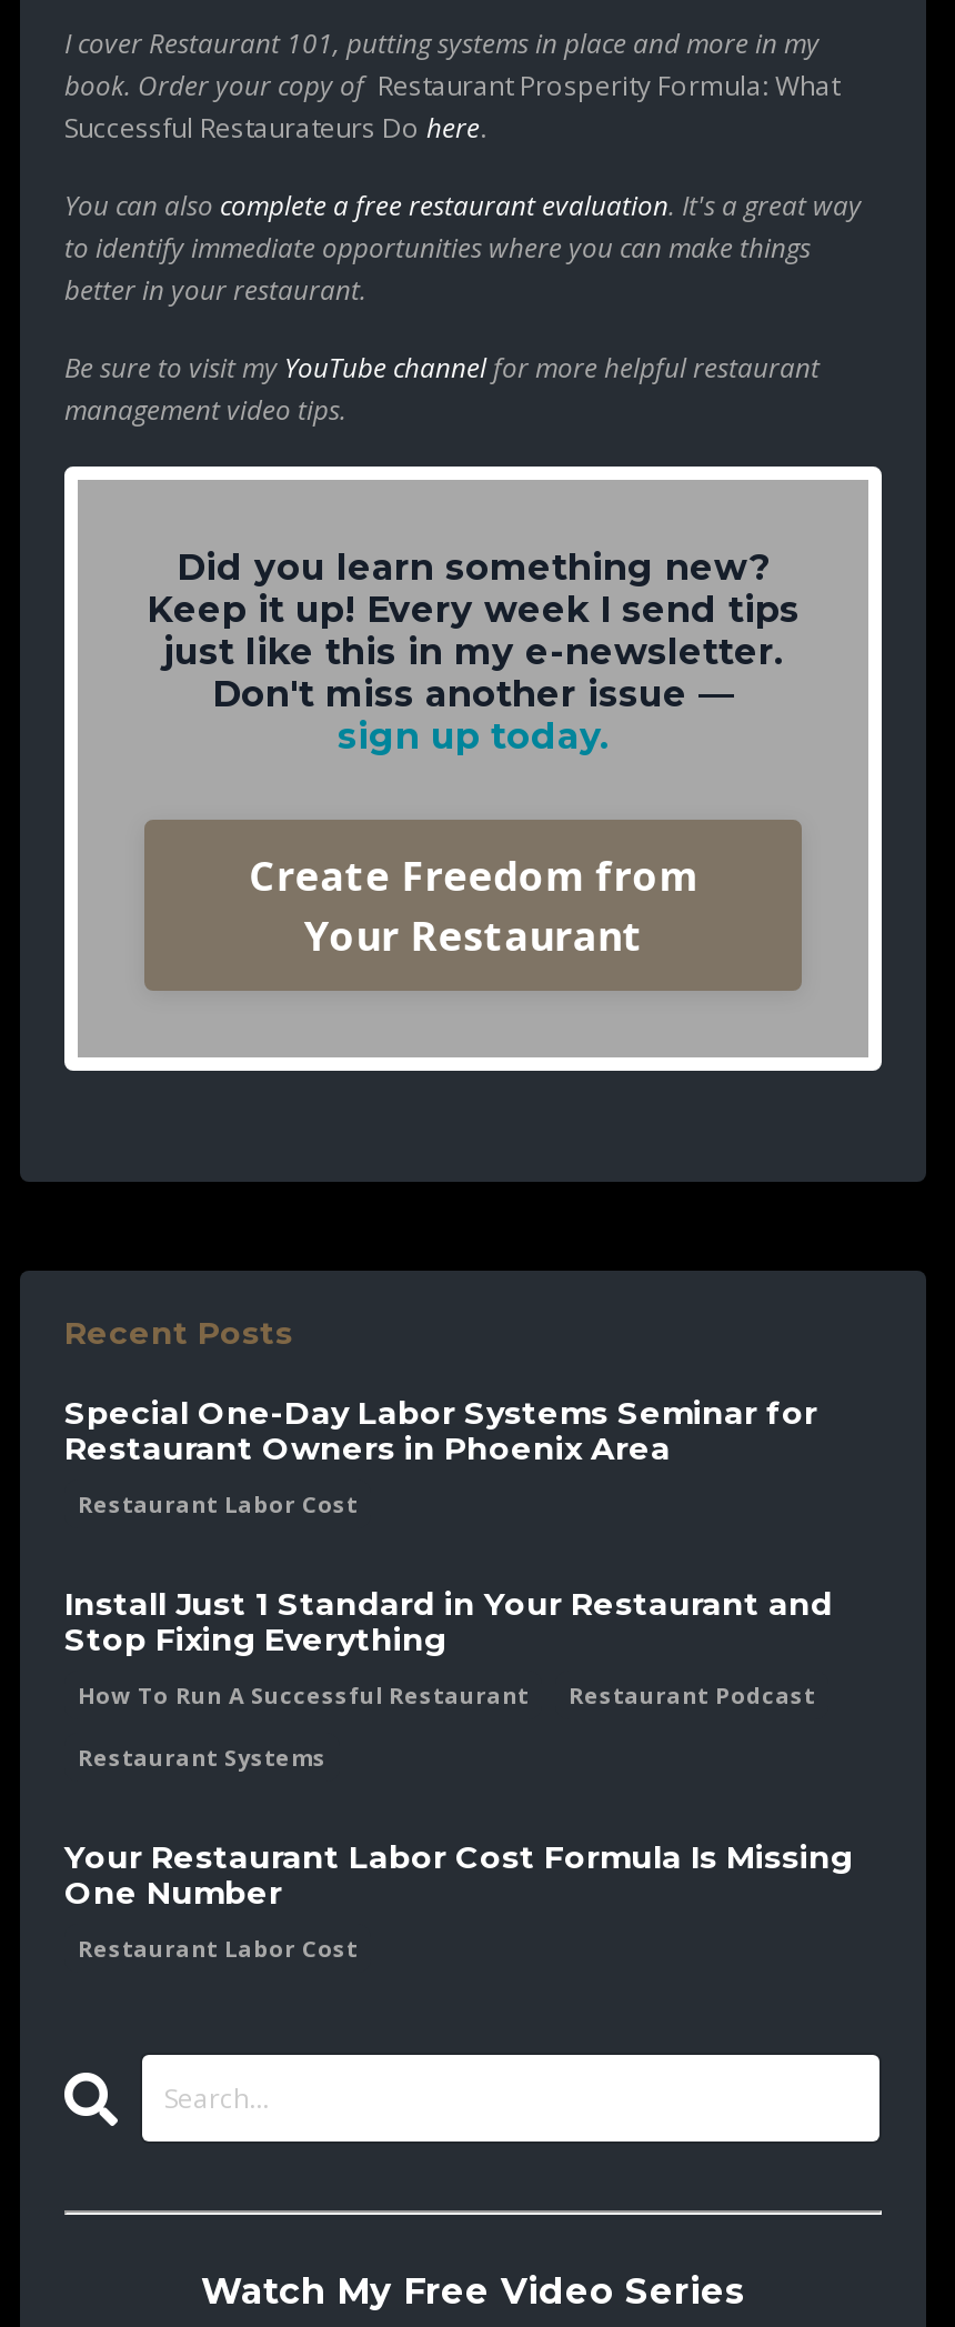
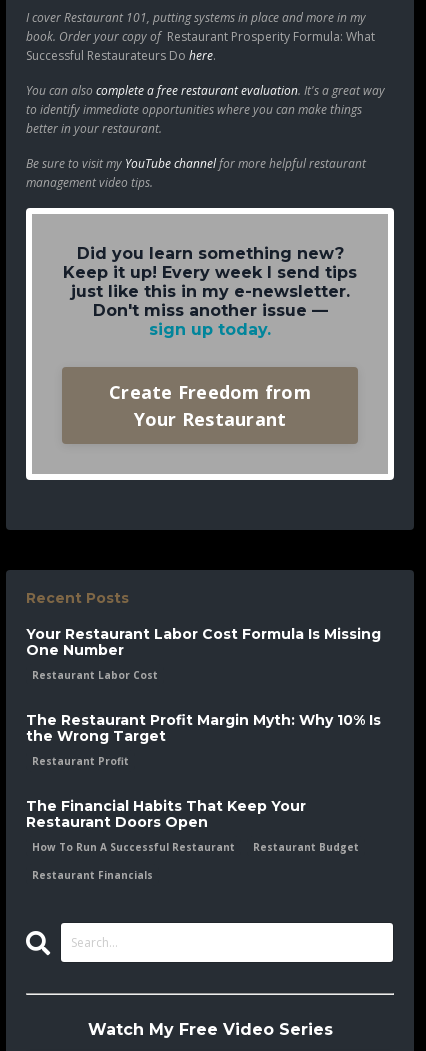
[64,1394,833,1774] Special One-Day Labor Systems Seminar for | Restaurant Owners in Phoenix Area | Restaurant Labor Cost | Install Just 1 Standard in Your Restaurant and | Stop Fixing Everything | Restaurant Podcast | Restaurant Systems -> none
moved [78,1681,529,1712] -> [32,840,235,854]: How To Run A Successful Restaurant
moved [64,1838,853,1965] -> [26,625,381,682]: Your Restaurant Labor Cost Formula Is Missing | One Number | Restaurant Labor Cost
none -> [26,711,381,882] The Restaurant Profit Margin Myth: Why 10% Is | the Wrong Target | Restaurant Profit | The Financial Habits That Keep Your | Restaurant Doors Open | Restaurant Budget | Restaurant Financials

